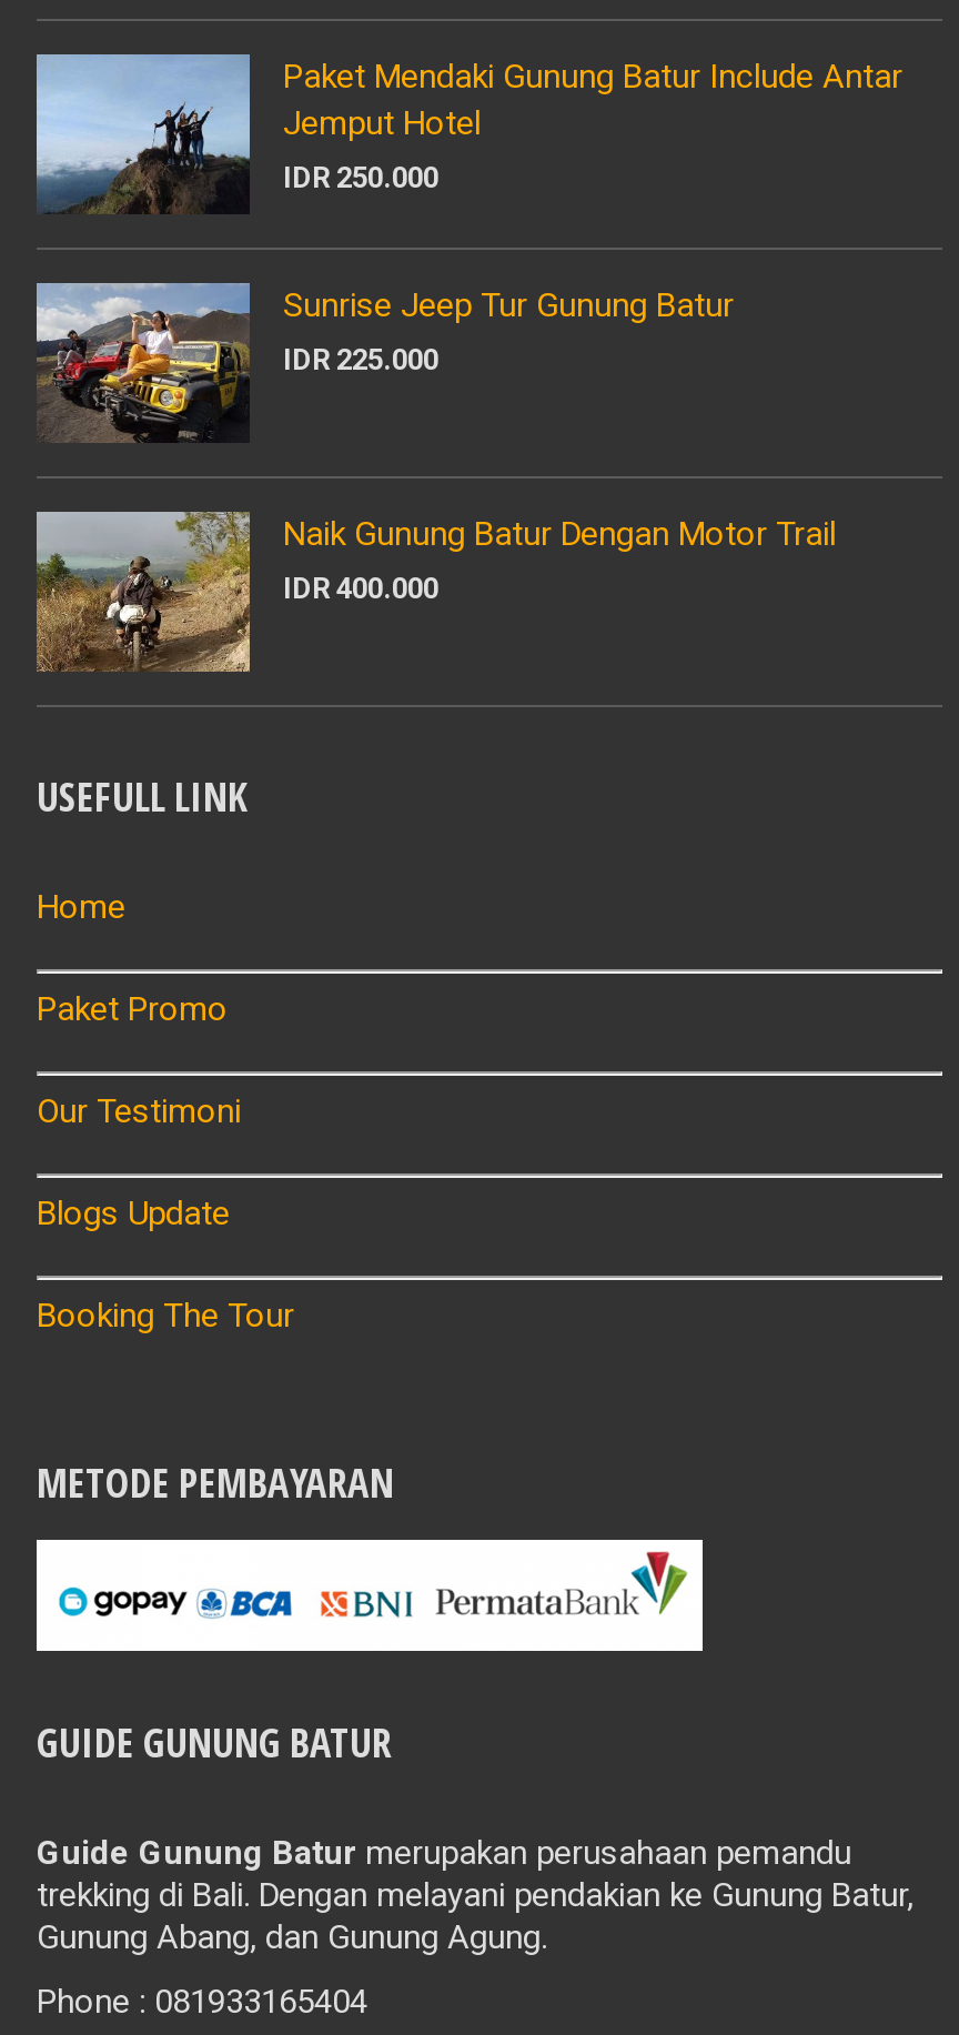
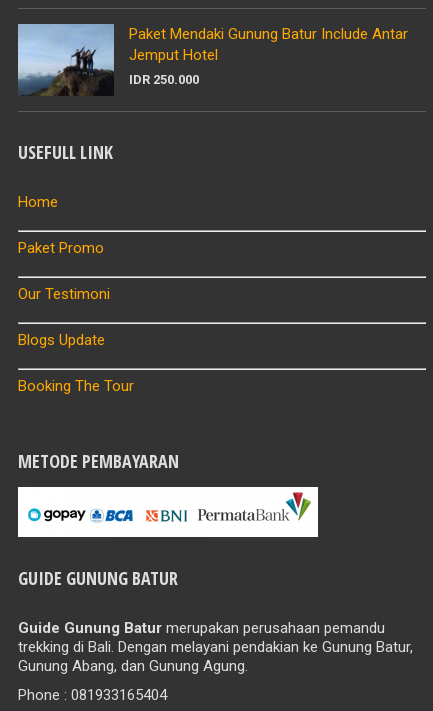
[34,281,734,443] [image] | Sunrise Jeep Tur Gunung Batur | IDR 225.000 -> none
[37,512,836,674] [image] | Naik Gunung Batur Dengan Motor Trail | IDR 400.000 -> none

